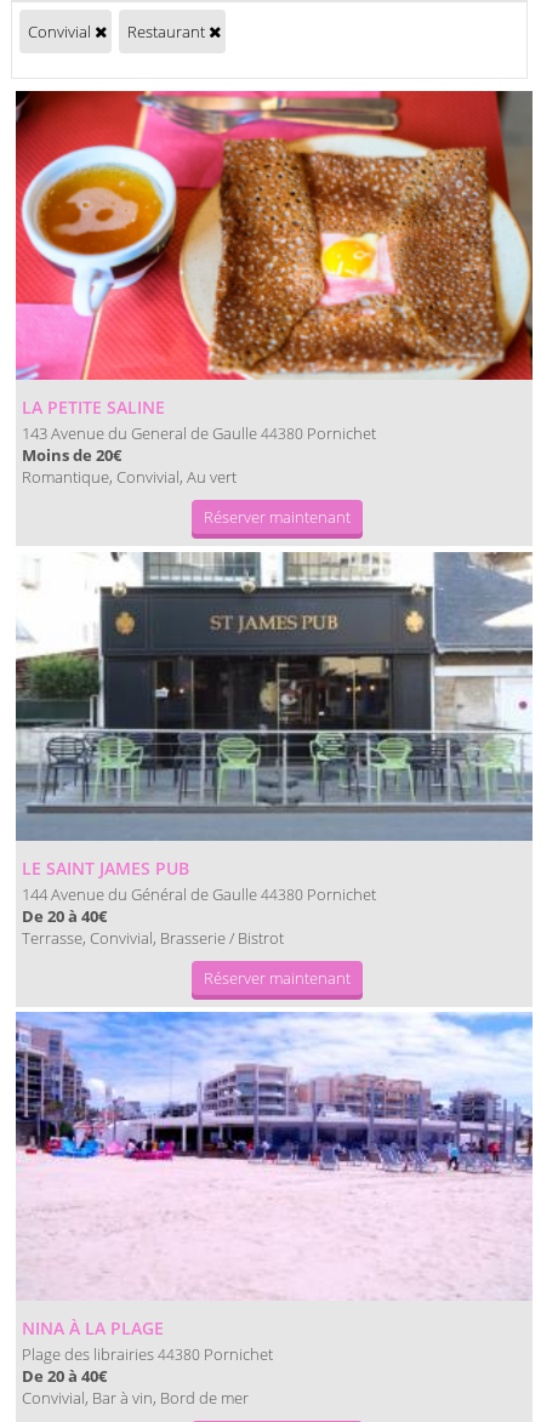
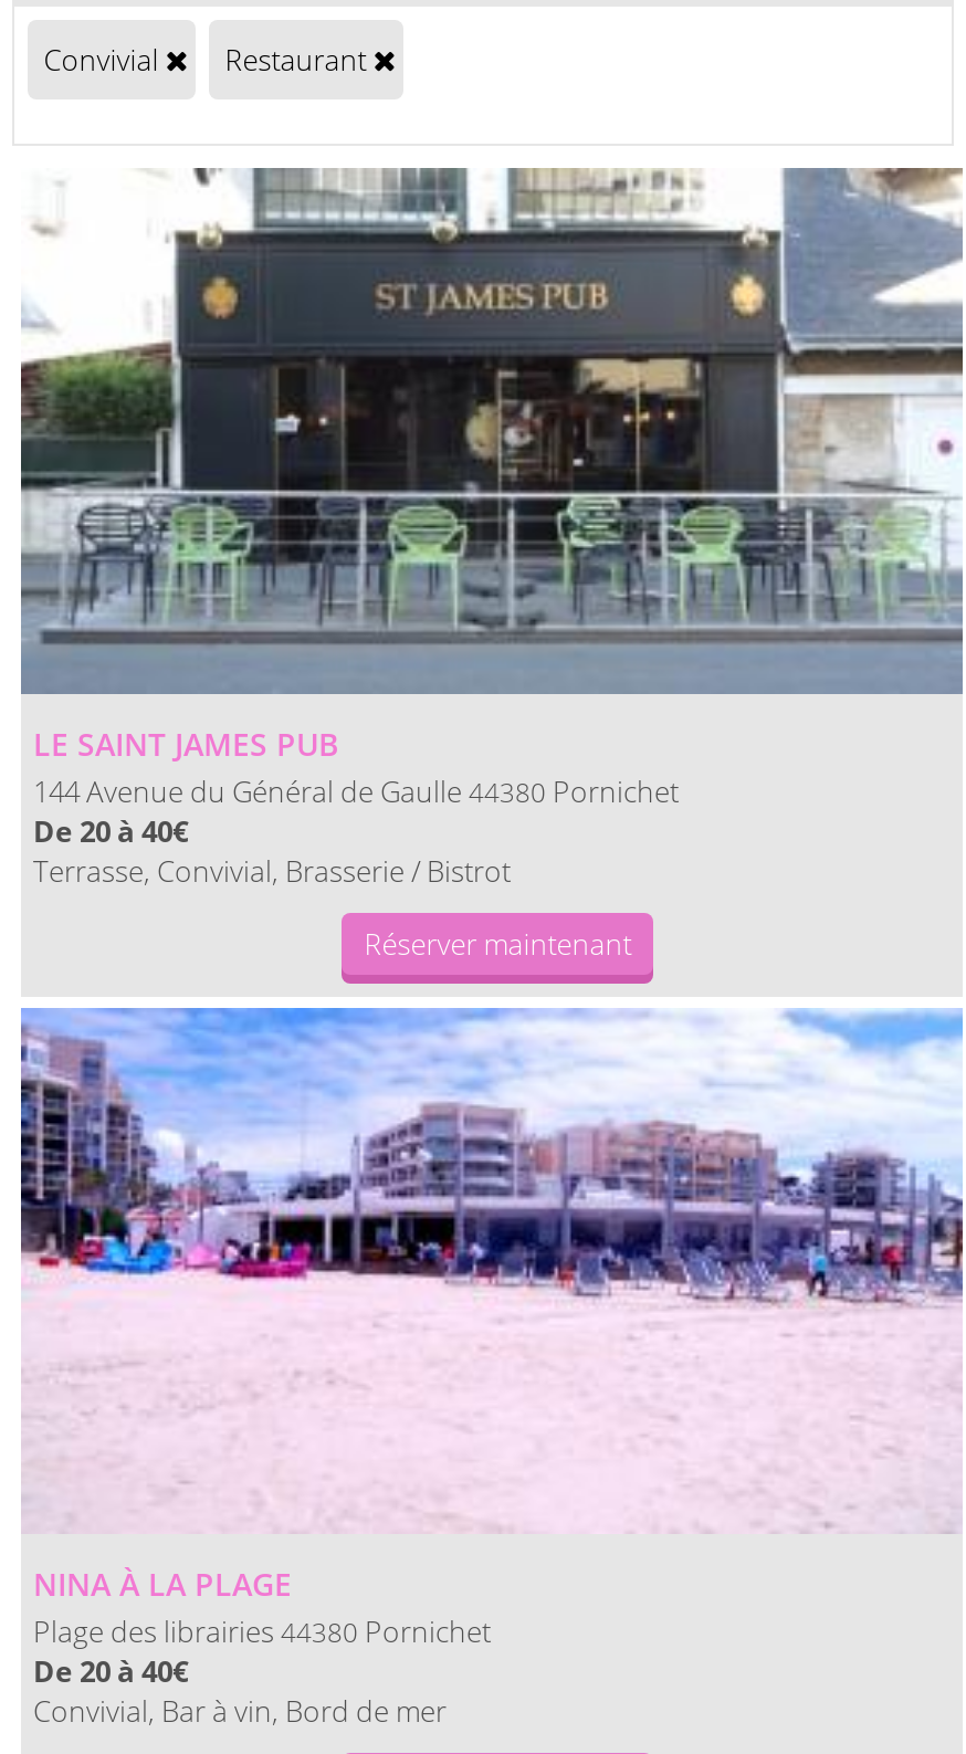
[15,90,534,528] [image] | LA PETITE SALINE | 143 Avenue du General de Gaulle 44380 Pornichet | Moins de 20€ | Romantique, Convivial, Au vert | Réserver maintenant -> none

